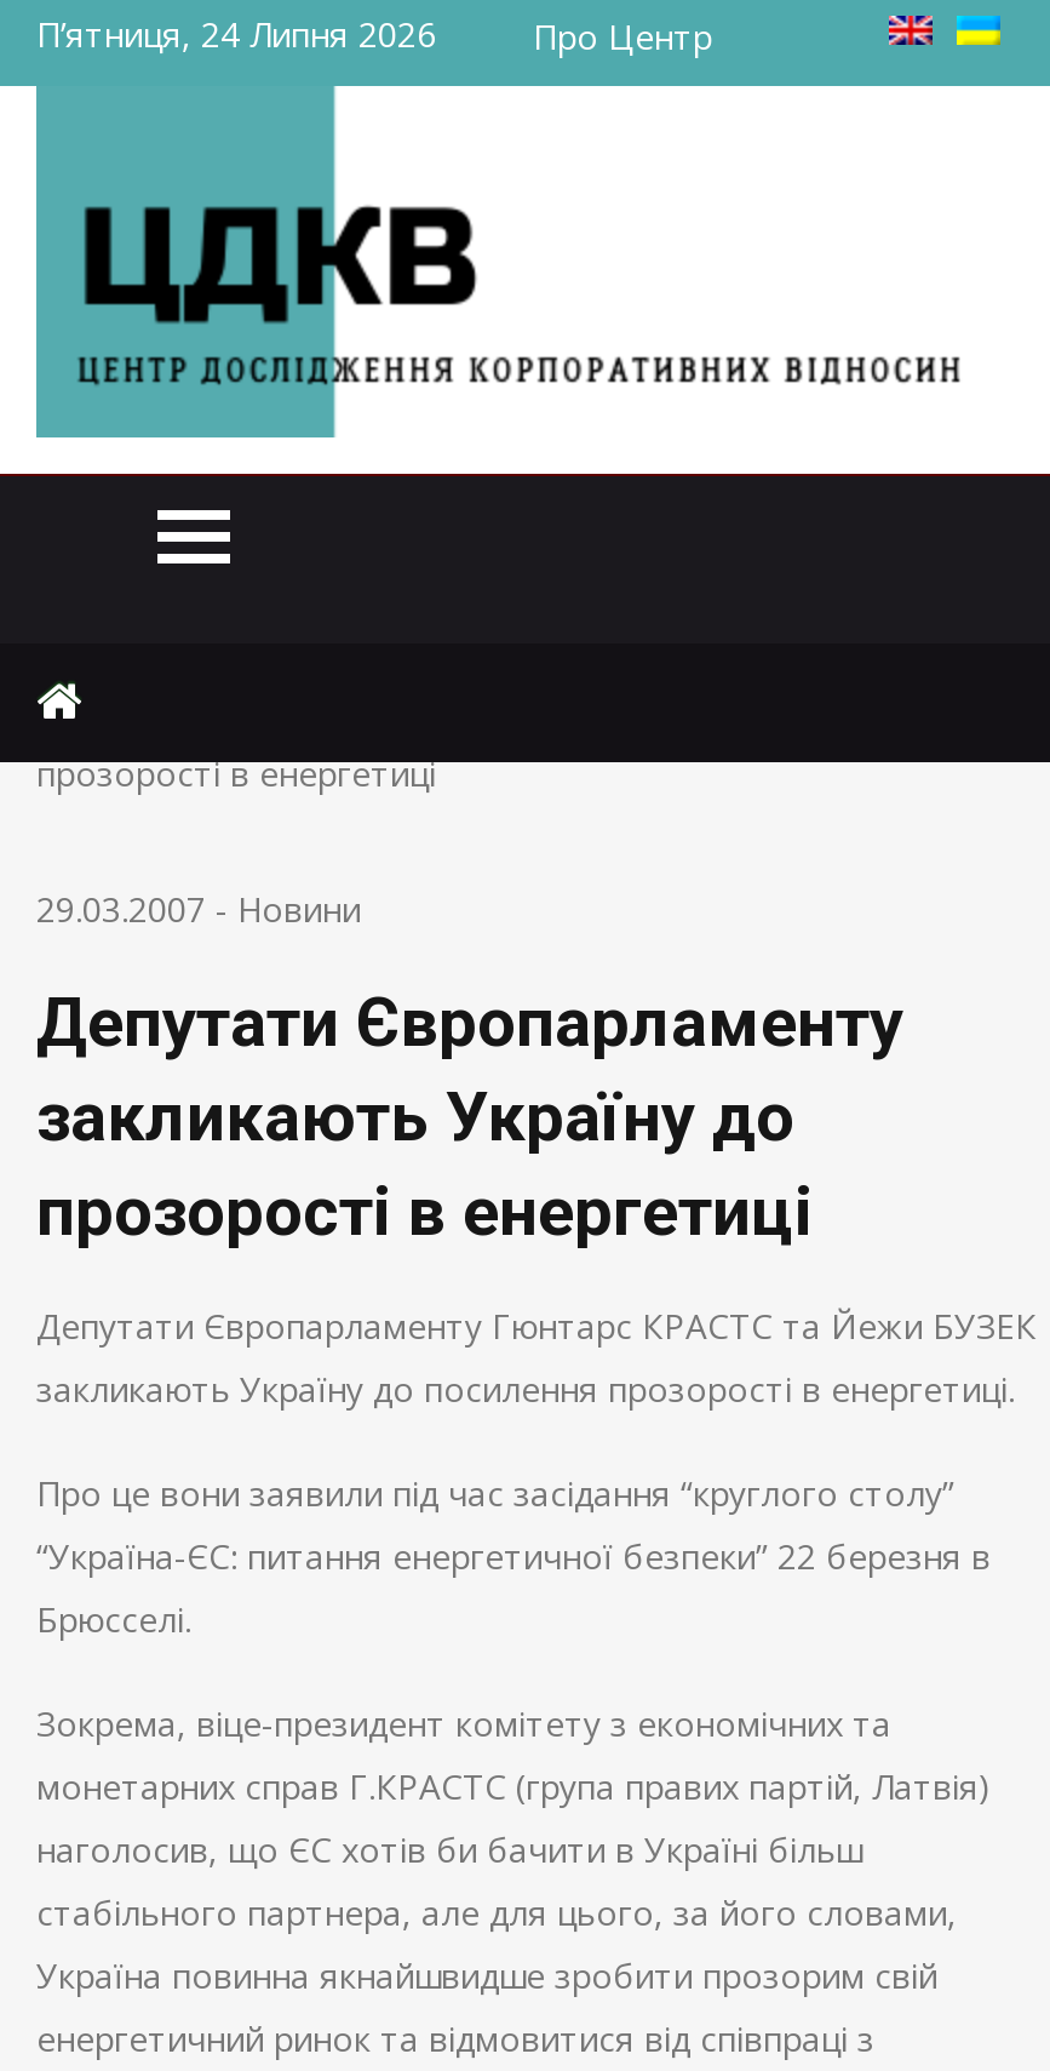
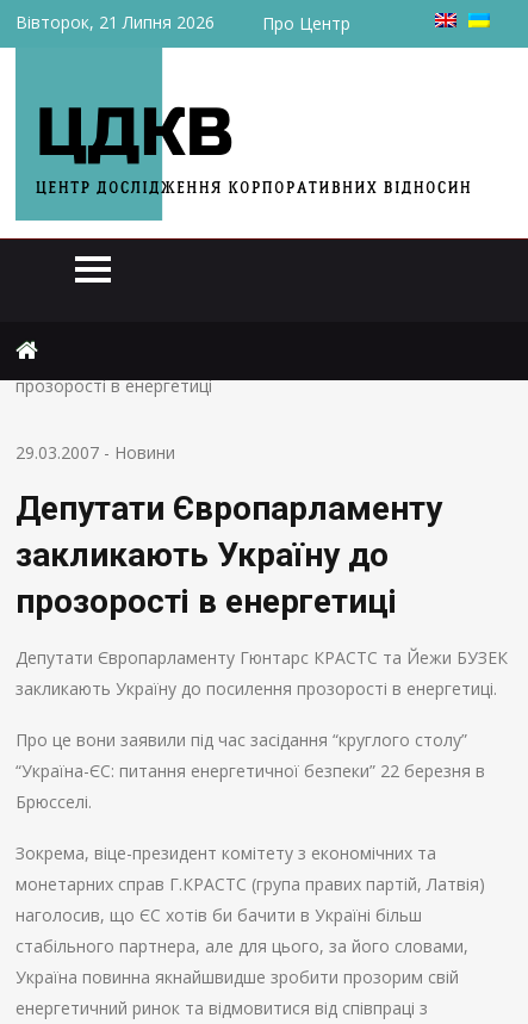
[36,11,436,57] П’ятниця, 24 Липня 2026 -> [15,11,215,33] Вівторок, 21 Липня 2026

